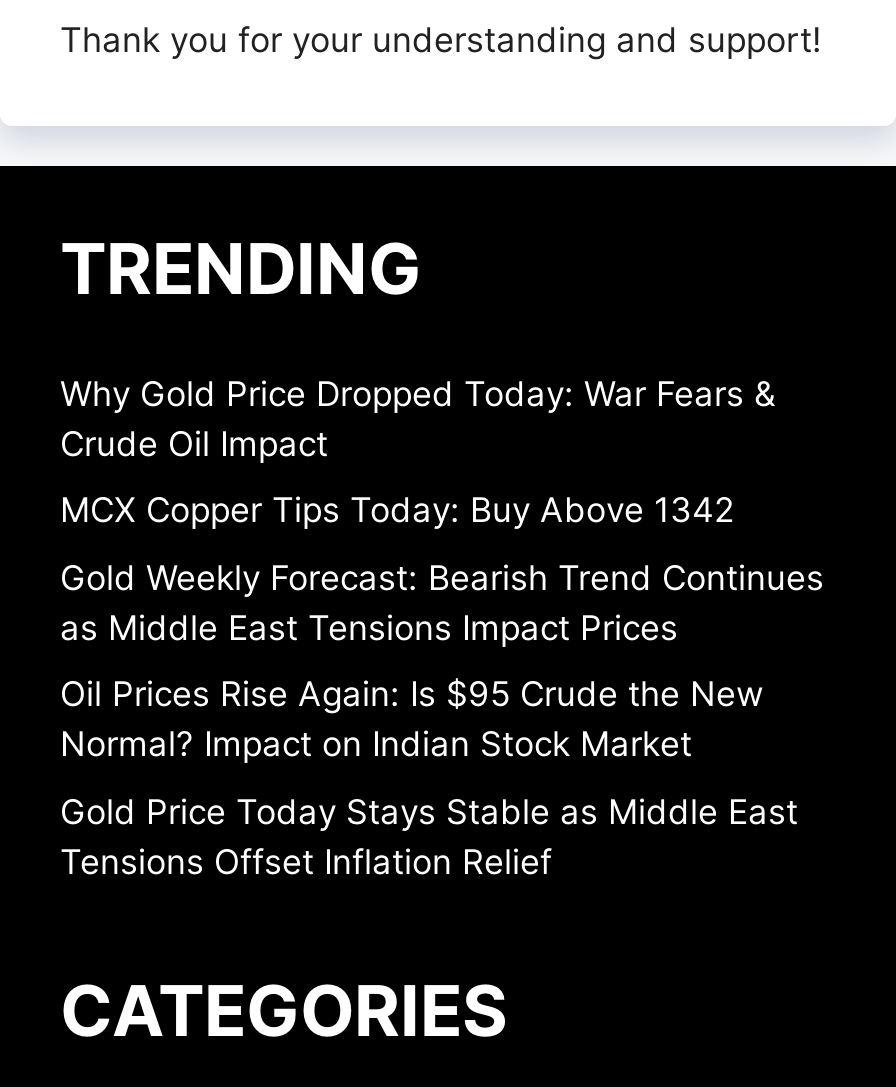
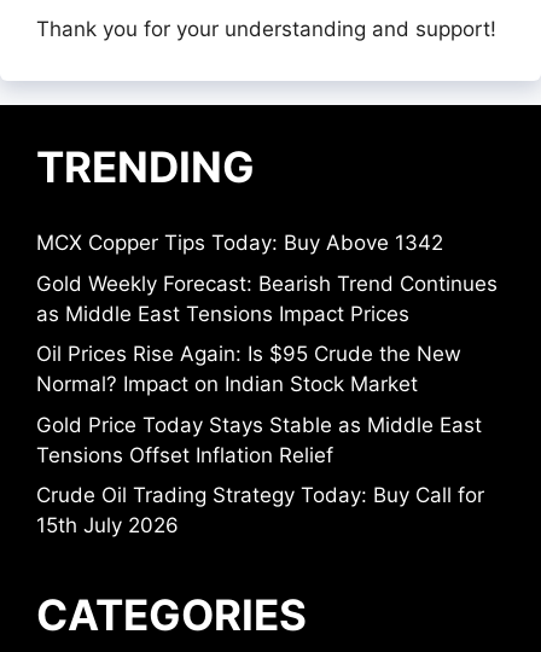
[60,373,776,463] Why Gold Price Dropped Today: War Fears & | Crude Oil Impact -> none
moved [60,490,824,881] -> [36,231,498,467]: MCX Copper Tips Today: Buy Above 1342 | Gold Weekly Forecast: Bearish Trend Continues | as Middle East Tensions Impact Prices | Oil Prices Rise Again: Is $95 Crude the New | Normal? Impact on Indian Stock Market | Gold Price Today Stays Stable as Middle East | Tensions Offset Inflation Relief
none -> [36,483,484,538] Crude Oil Trading Strategy Today: Buy Call for | 15th July 2026

